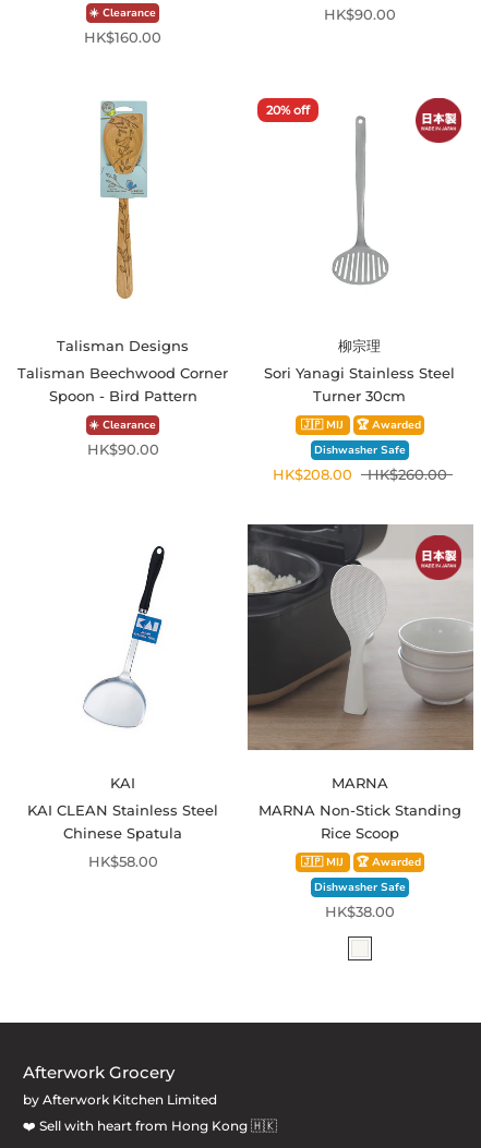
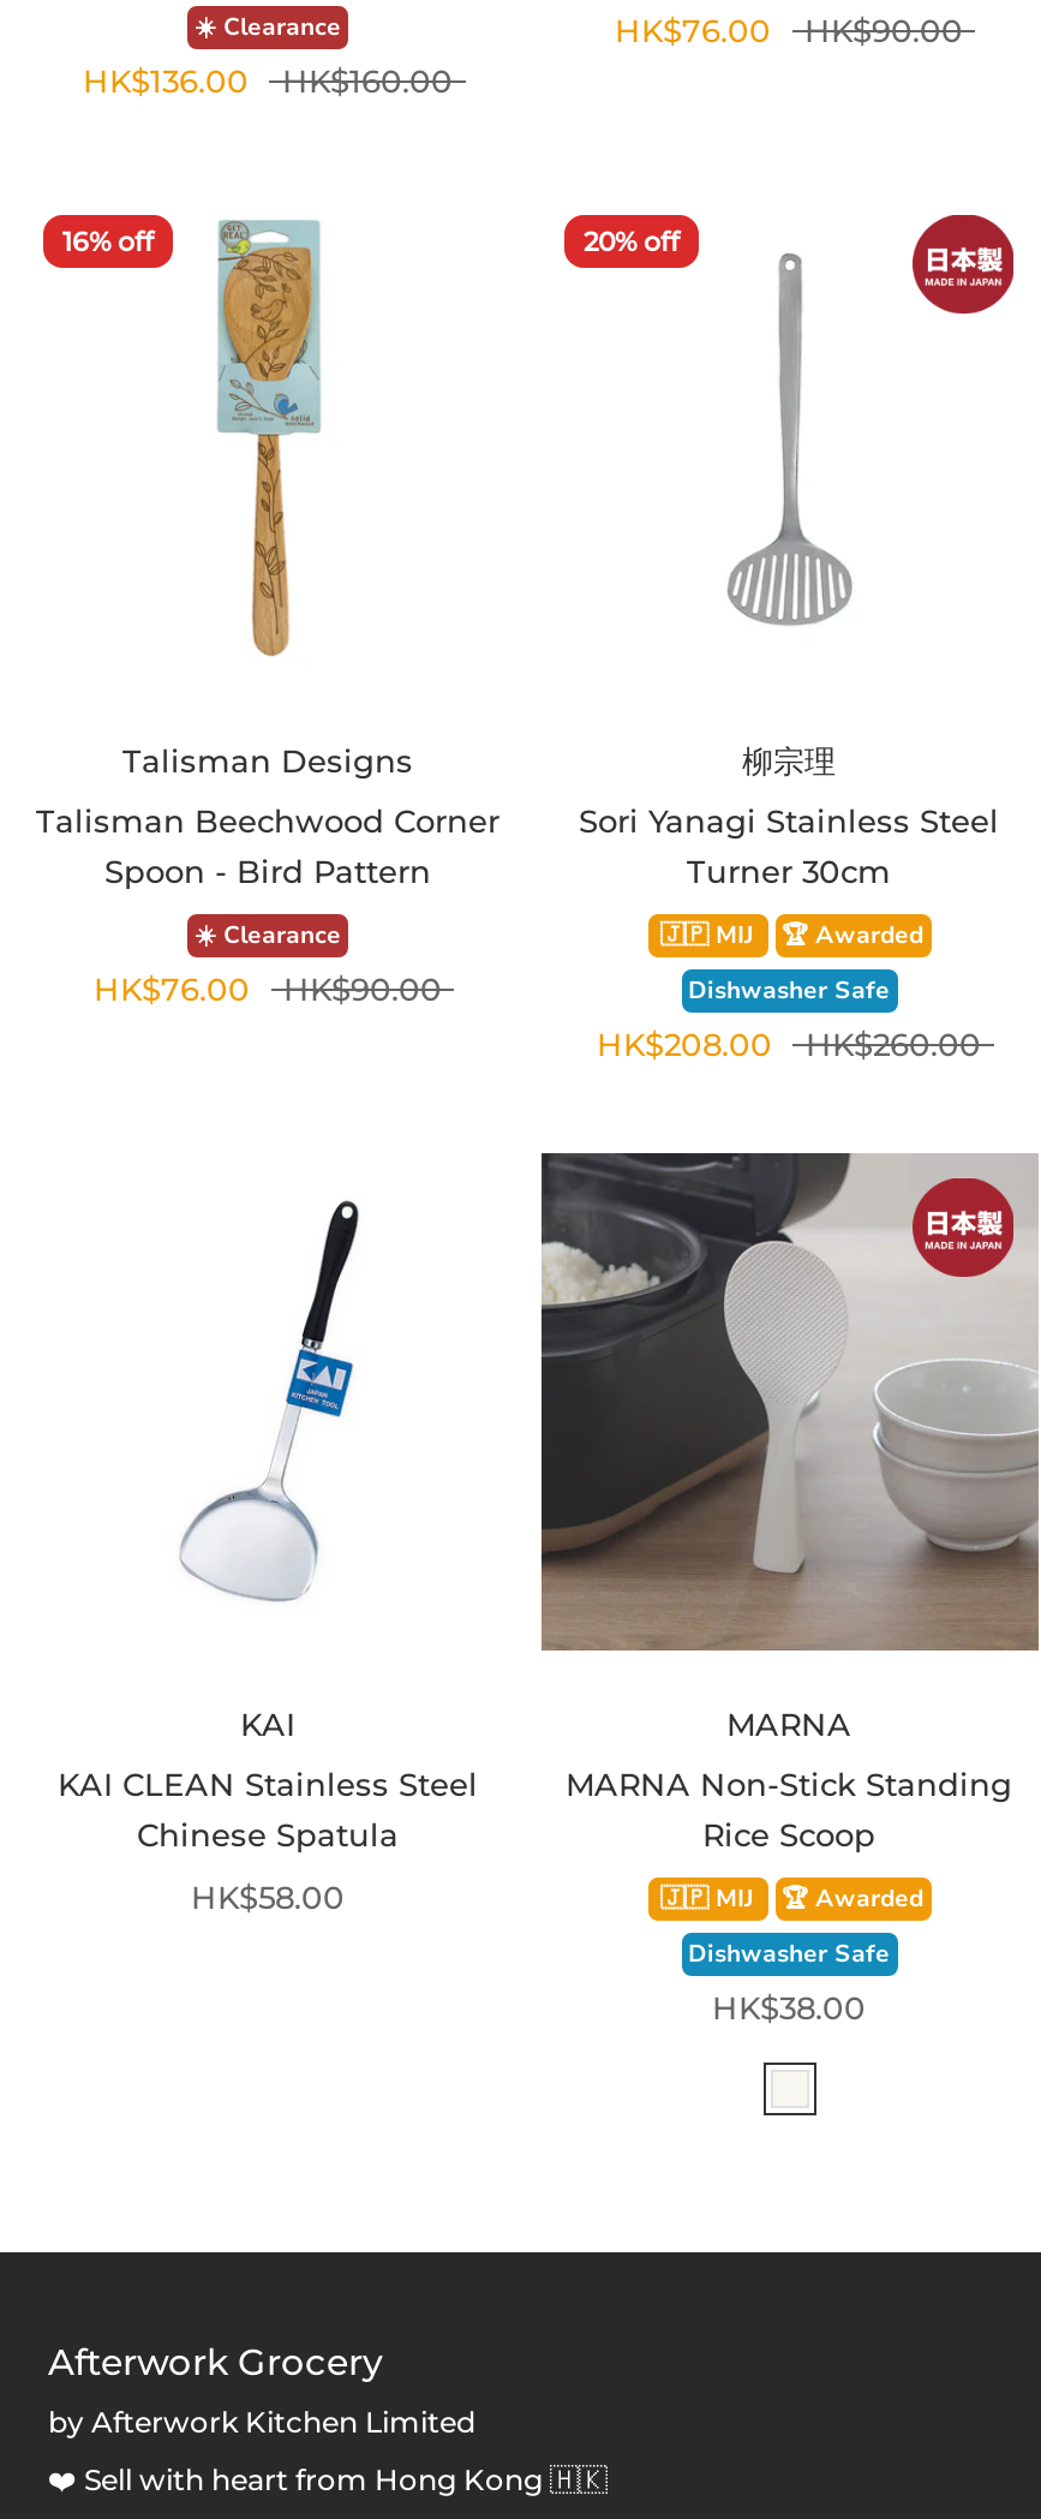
none -> [615,10,771,48] HK$76.00
none -> [83,60,249,99] HK$136.00
none -> [62,223,154,257] 16% off
none -> [94,968,250,1007] HK$76.00

